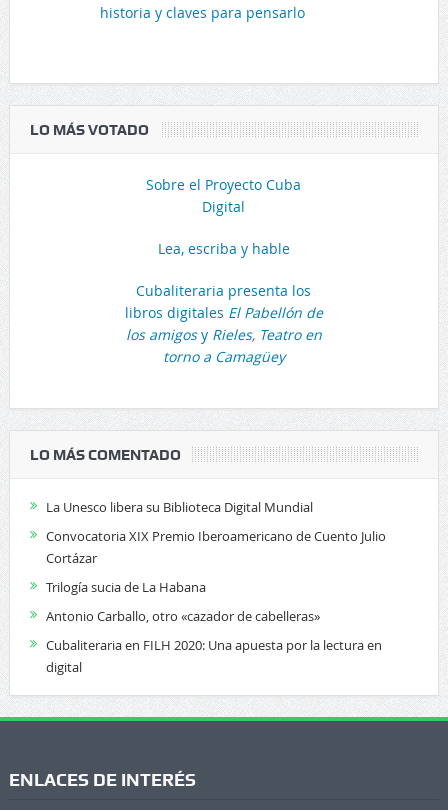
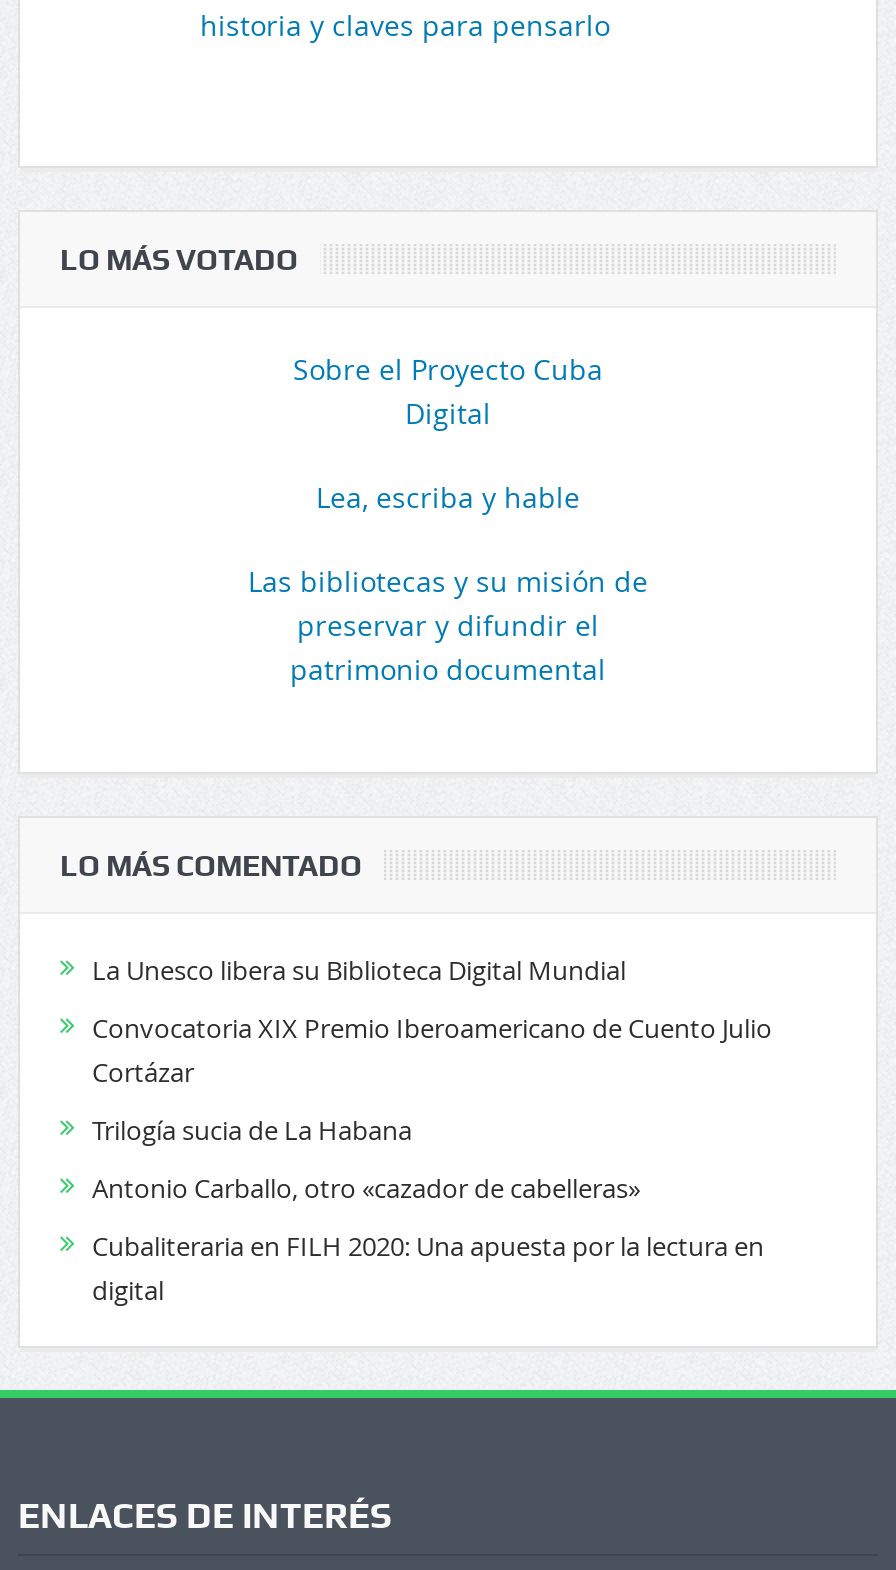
[125,281,323,366] Cubaliteraria presenta los | libros digitales El Pabellón de | los amigos y Rieles, Teatro en | torno a Camagüey -> [248,562,648,688] Las bibliotecas y su misión de | preservar y difundir el | patrimonio documental

